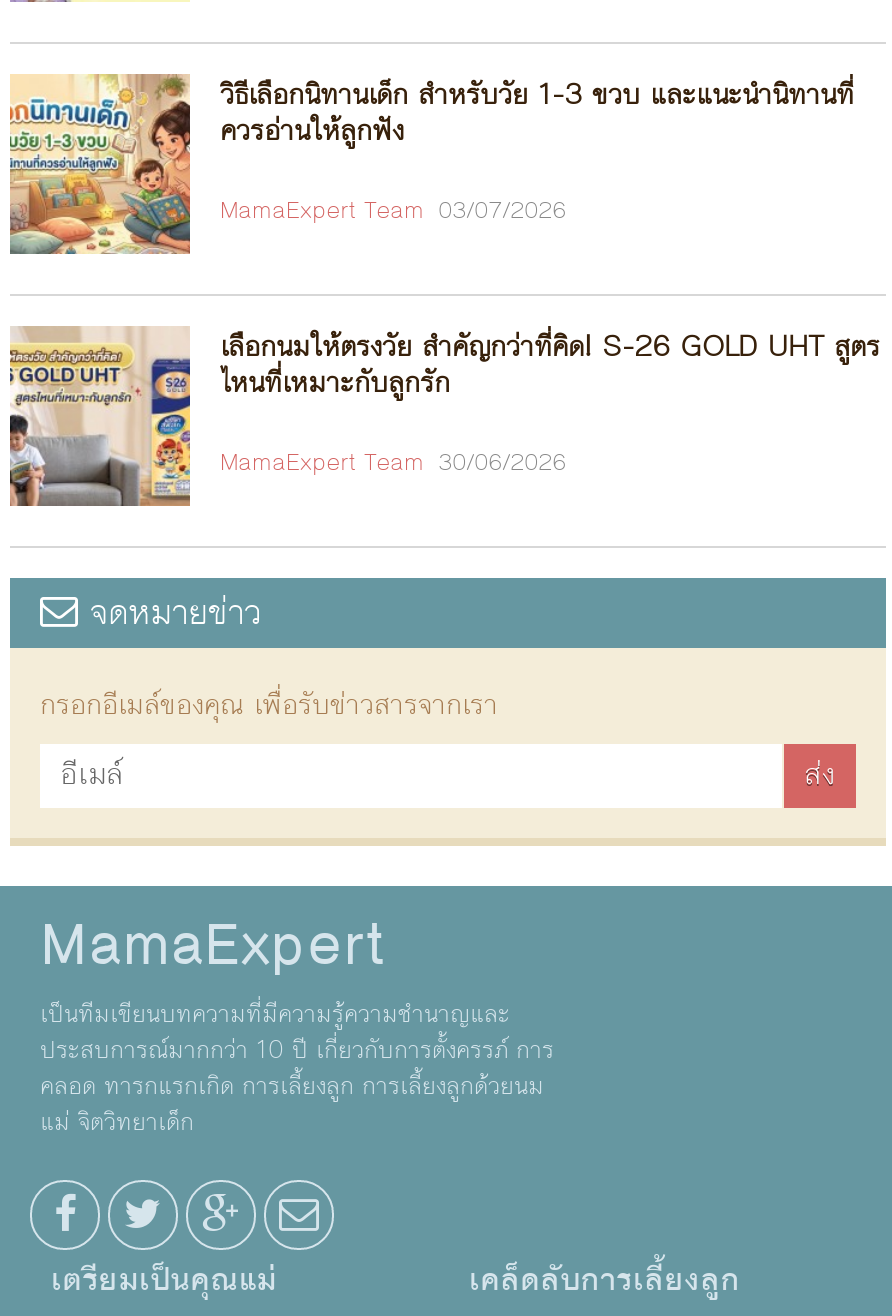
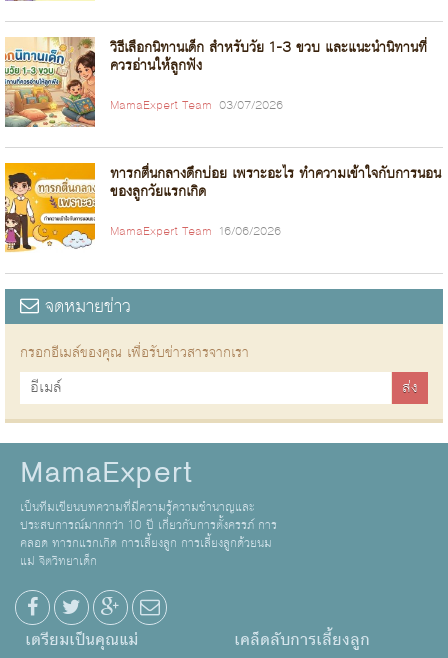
[8,323,880,508] [image] | เลือกนมให้ตรงวัย สำคัญกว่าที่คิด! S-26 GOLD UHT สูตร | ไหนที่เหมาะกับลูกรัก -> [4,161,441,253] [image] | ทารกตื่นกลางดึกบ่อย เพราะอะไร ทำความเข้าใจกับการนอน | ของลูกวัยแรกเกิด
[220,446,566,482] MamaExpert Team 30/06/2026 -> [110,223,281,241] MamaExpert Team 16/06/2026

